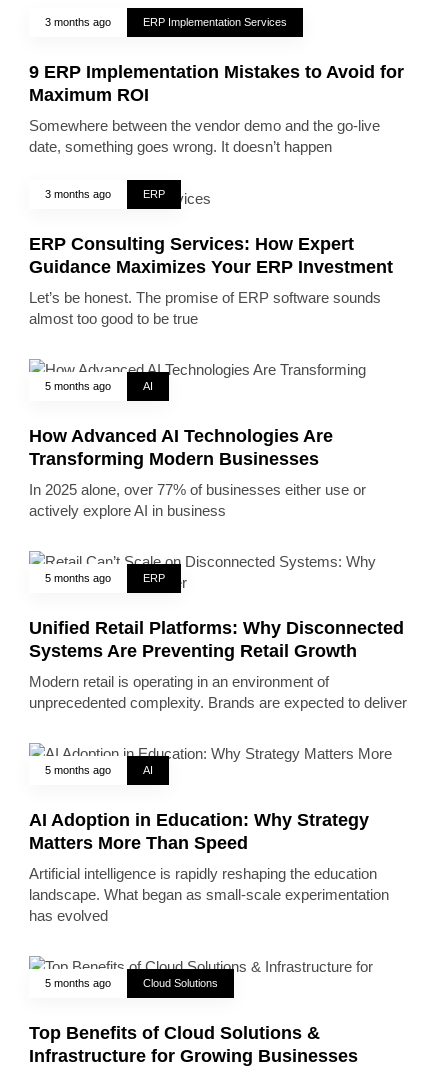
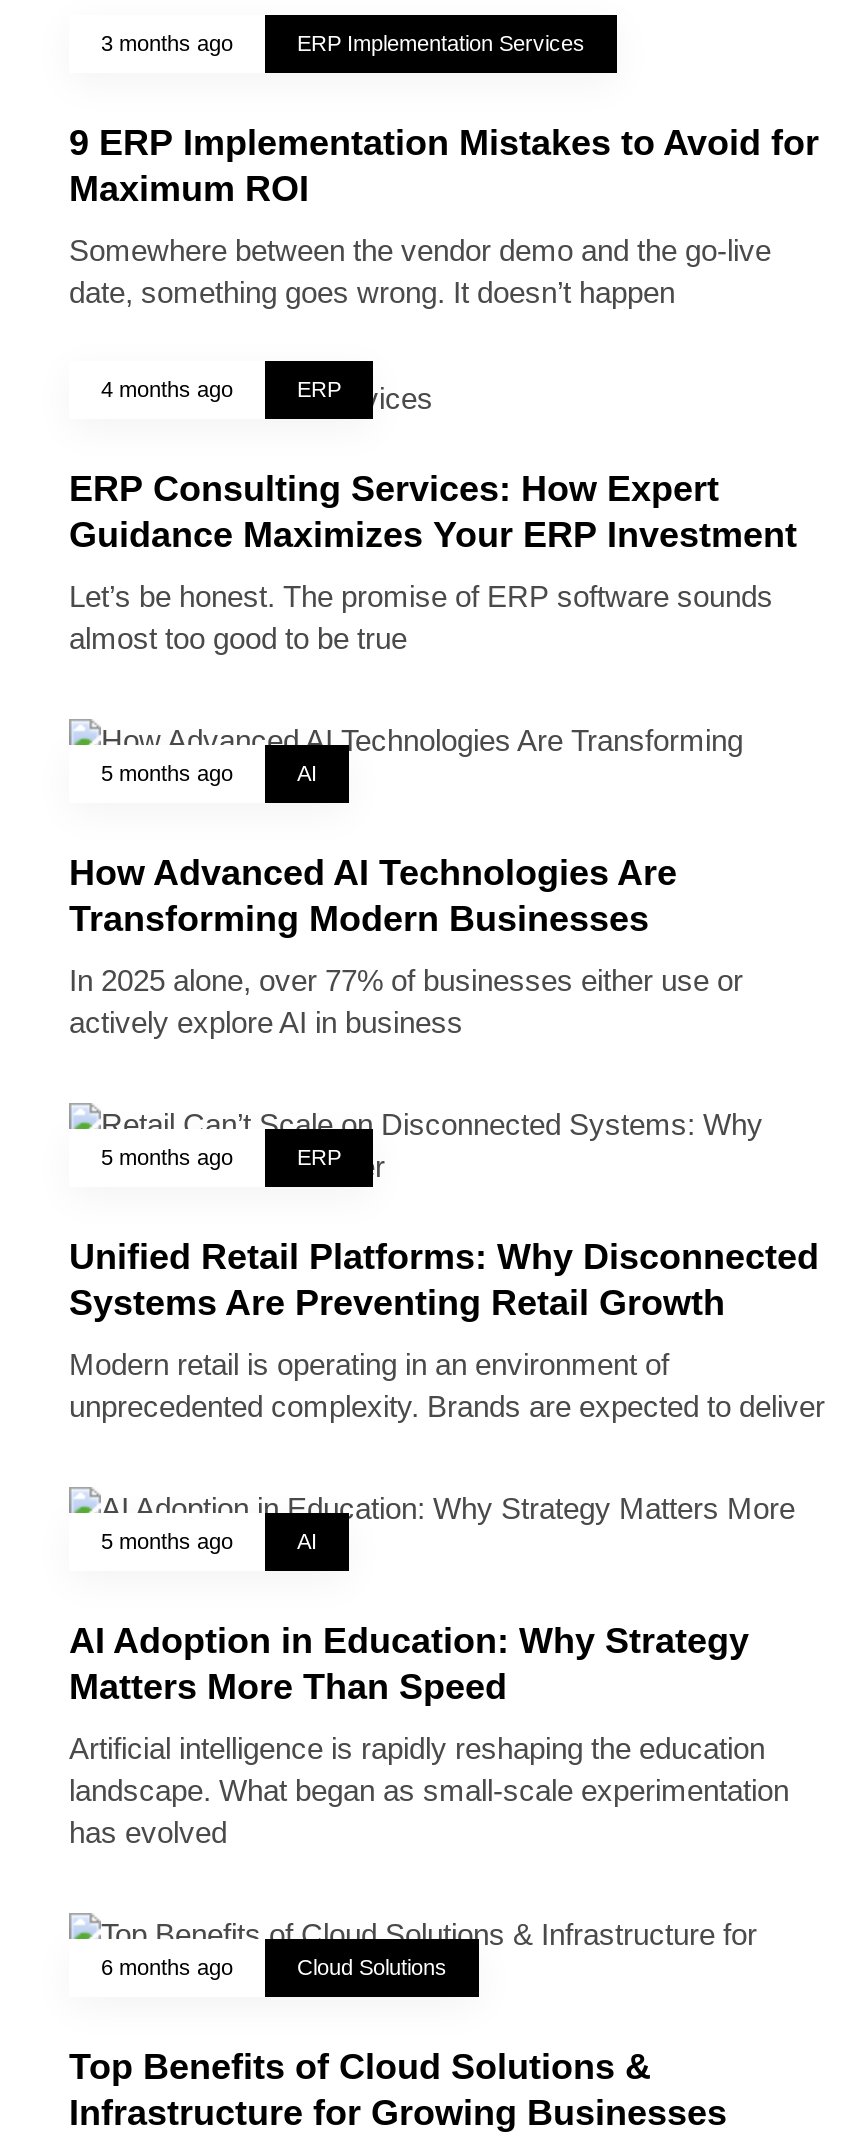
[45,188,111,200] 3 months ago -> [101,376,233,400] 4 months ago
[45,977,111,989] 5 months ago -> [101,1954,233,1978] 6 months ago

